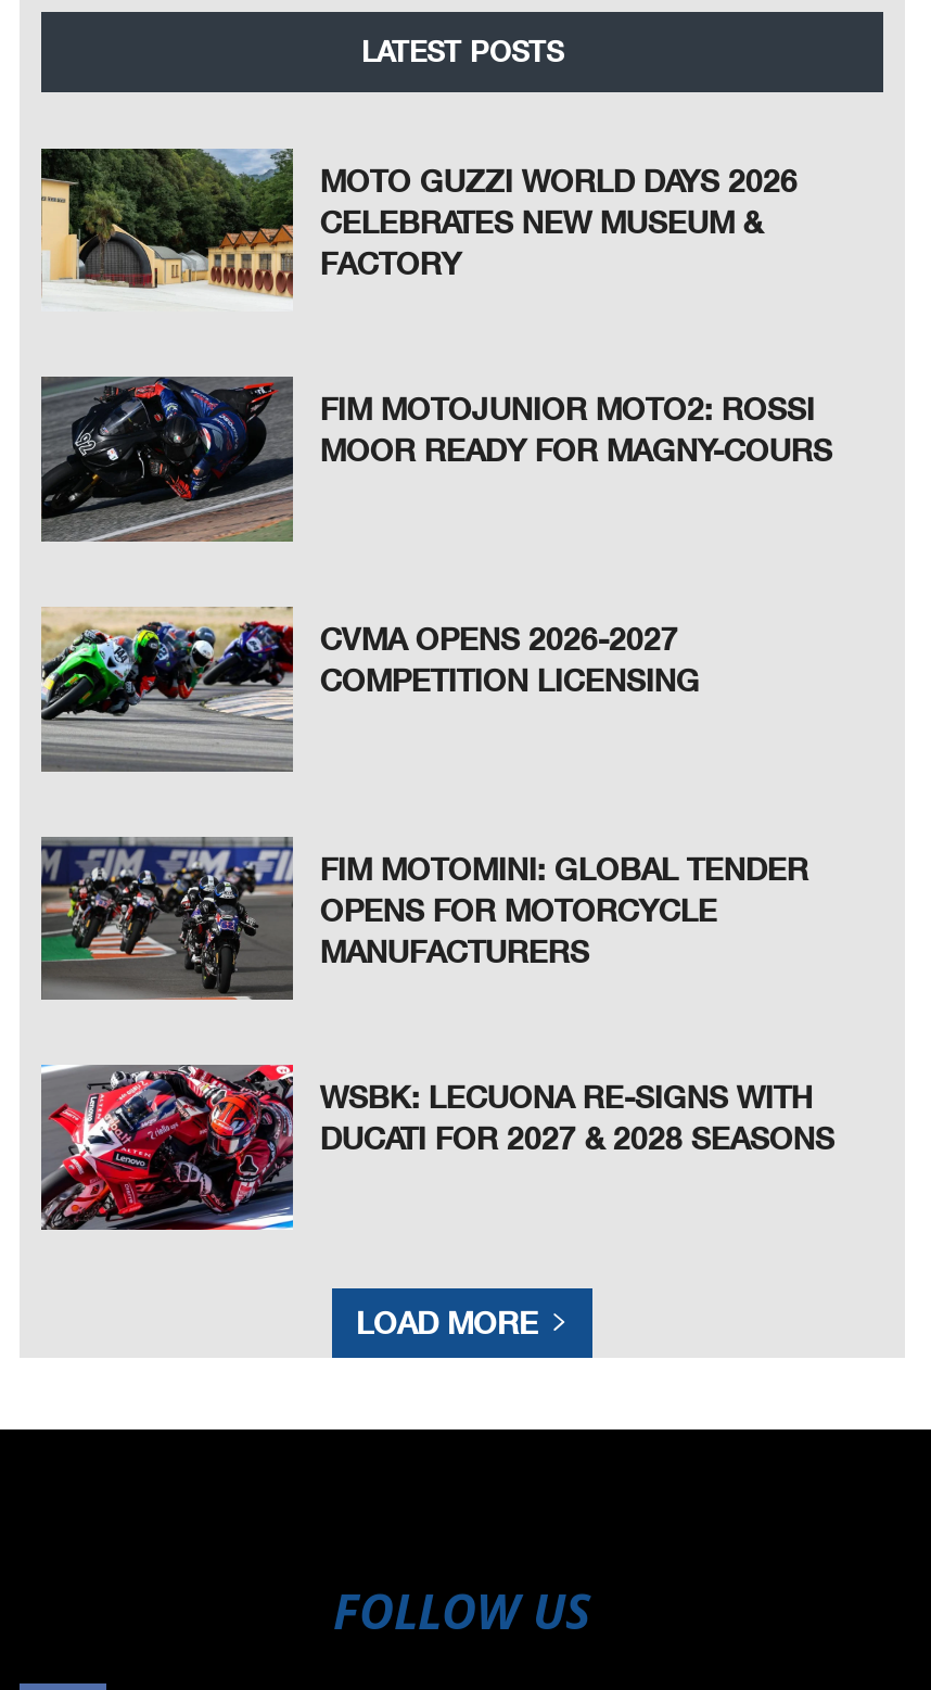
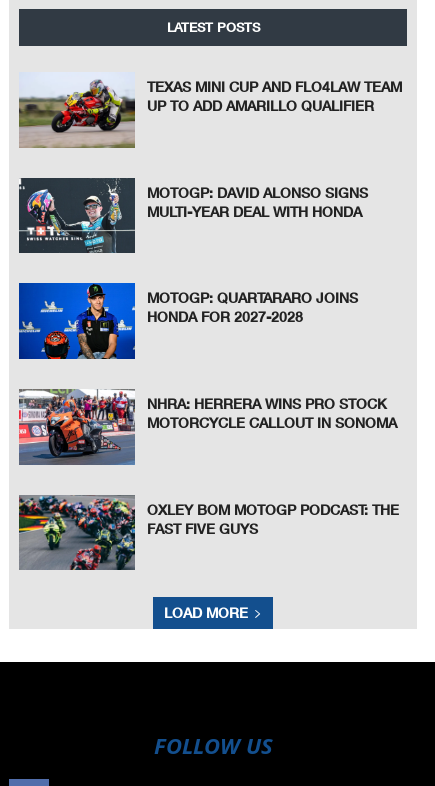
[39,145,797,313] [image] | MOTO GUZZI WORLD DAYS 2026 | CELEBRATES NEW MUSEUM & | FACTORY -> [18,72,402,149] [image] | TEXAS MINI CUP AND FLO4LAW TEAM | UP TO ADD AMARILLO QUALIFIER
[39,376,832,541] [image] | FIM MOTOJUNIOR MOTO2: ROSSI | MOOR READY FOR MAGNY-COURS -> [19,179,368,253] [image] | MOTOGP: DAVID ALONSO SIGNS | MULTI-YEAR DEAL WITH HONDA
[39,606,700,773] [image] | CVMA OPENS 2026-2027 | COMPETITION LICENSING -> [18,282,358,360] [image] | MOTOGP: QUARTARARO JOINS | HONDA FOR 2027-2028
[39,836,808,1001] [image] | FIM MOTOMINI: GLOBAL TENDER | OPENS FOR MOTORCYCLE | MANUFACTURERS -> [18,389,397,466] [image] | NHRA: HERRERA WINS PRO STOCK | MOTORCYCLE CALLOUT IN SONOMA
[41,1064,834,1231] [image] | WSBK: LECUONA RE-SIGNS WITH | DUCATI FOR 2027 & 2028 SEASONS -> [18,494,399,571] [image] | OXLEY BOM MOTOGP PODCAST: THE | FAST FIVE GUYS

